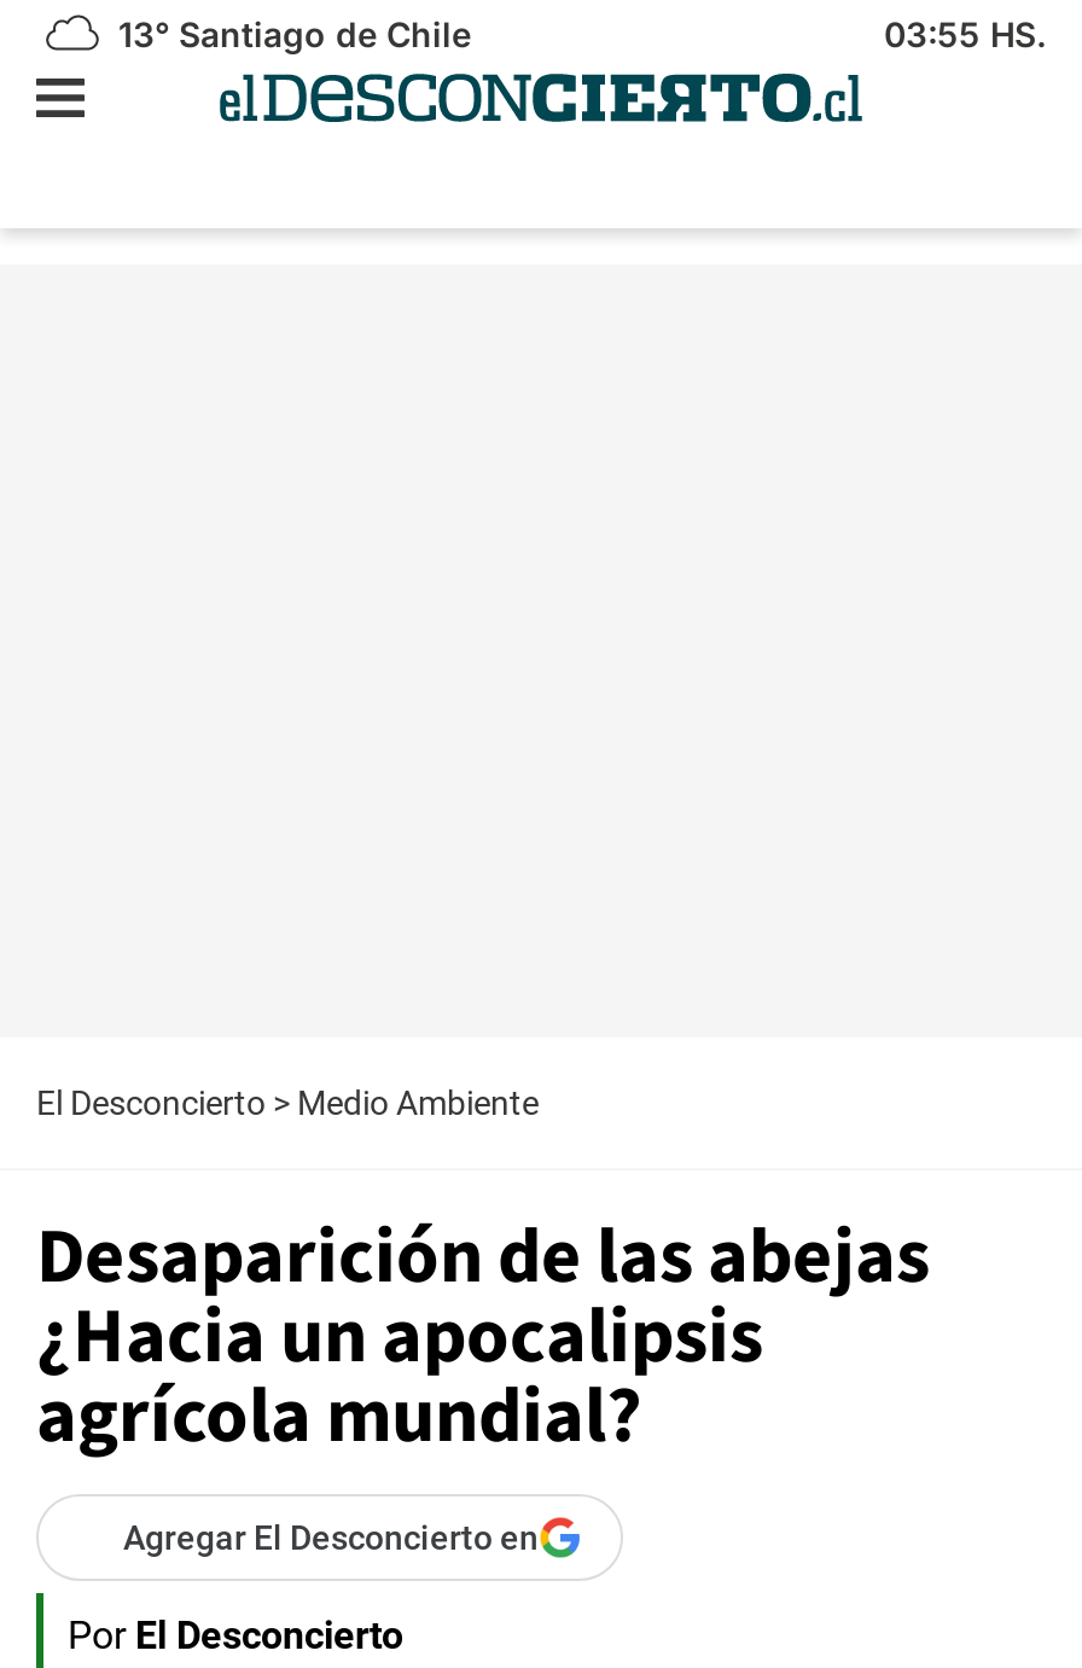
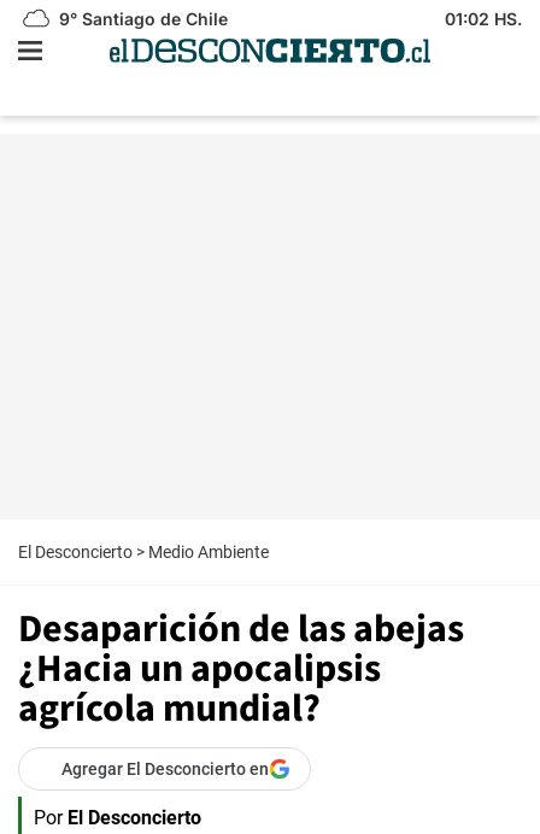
[109,13,471,54] 13° Santiago de Chile -> [54,8,228,29] 9° Santiago de Chile
[884,13,1046,54] 03:55 HS. -> [445,8,522,29] 01:02 HS.

